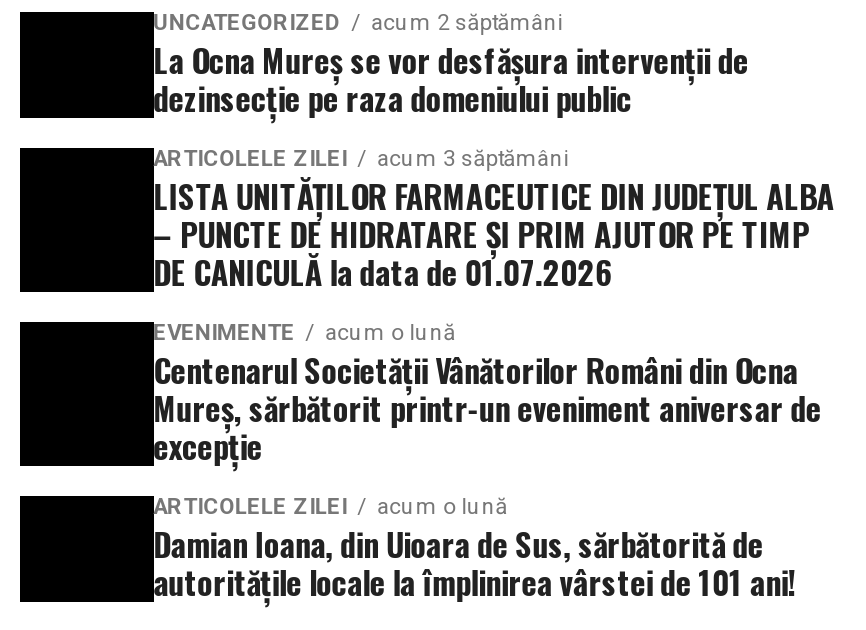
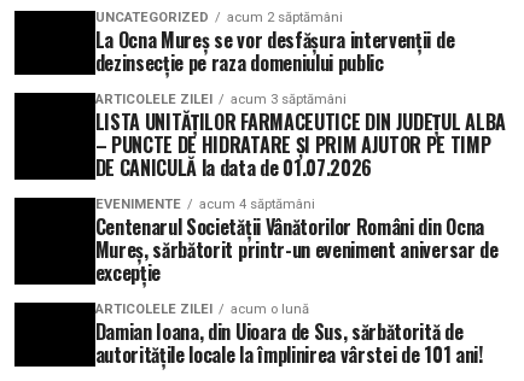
[325,320,455,346] acum o lună -> [199,197,315,212] acum 4 săptămâni

